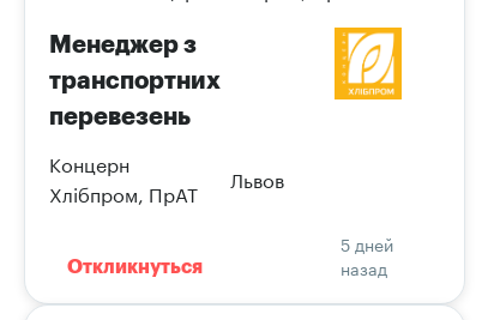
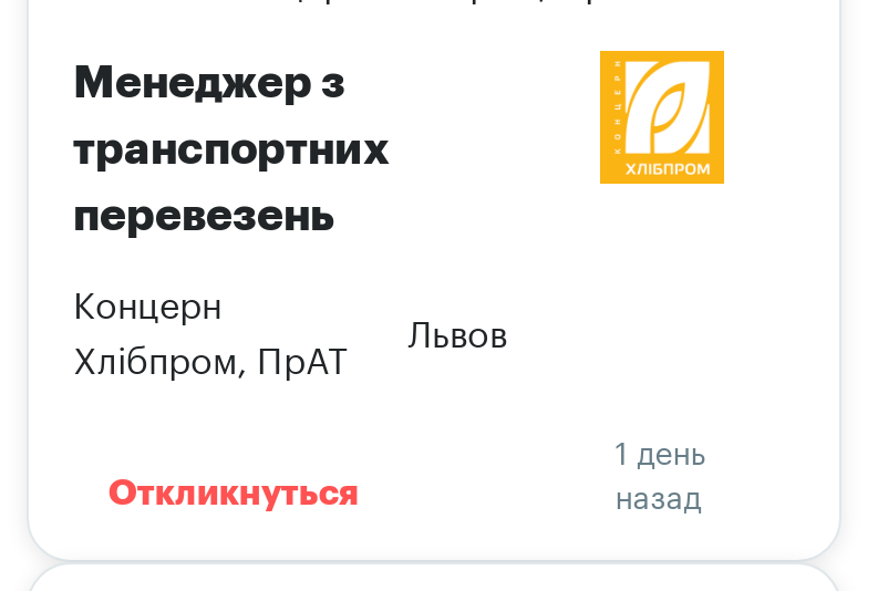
[340,230,393,256] 5 дней -> [615,425,706,474] 1 день

